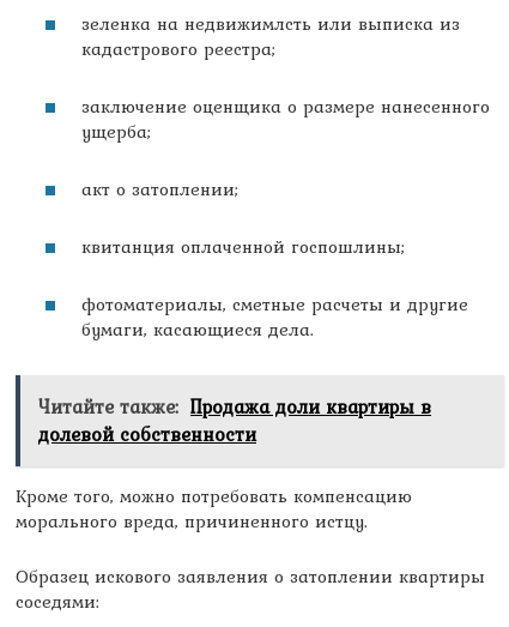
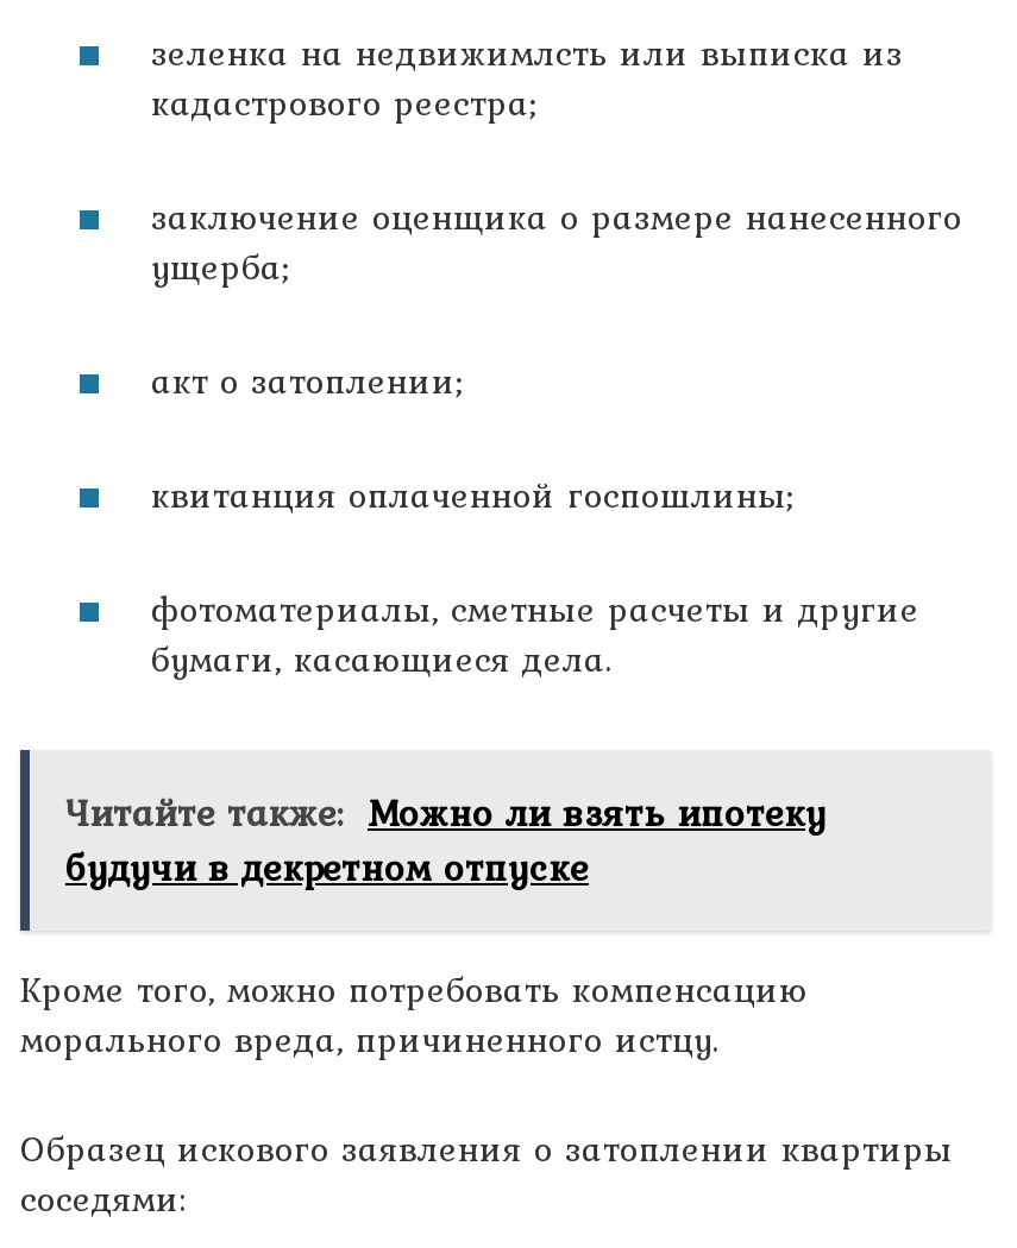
[38,392,431,449] Читайте также: Продажа доли квартиры в | долевой собственности -> [65,784,827,895] Читайте также: Можно ли взять ипотеку | будучи в декретном отпуске

